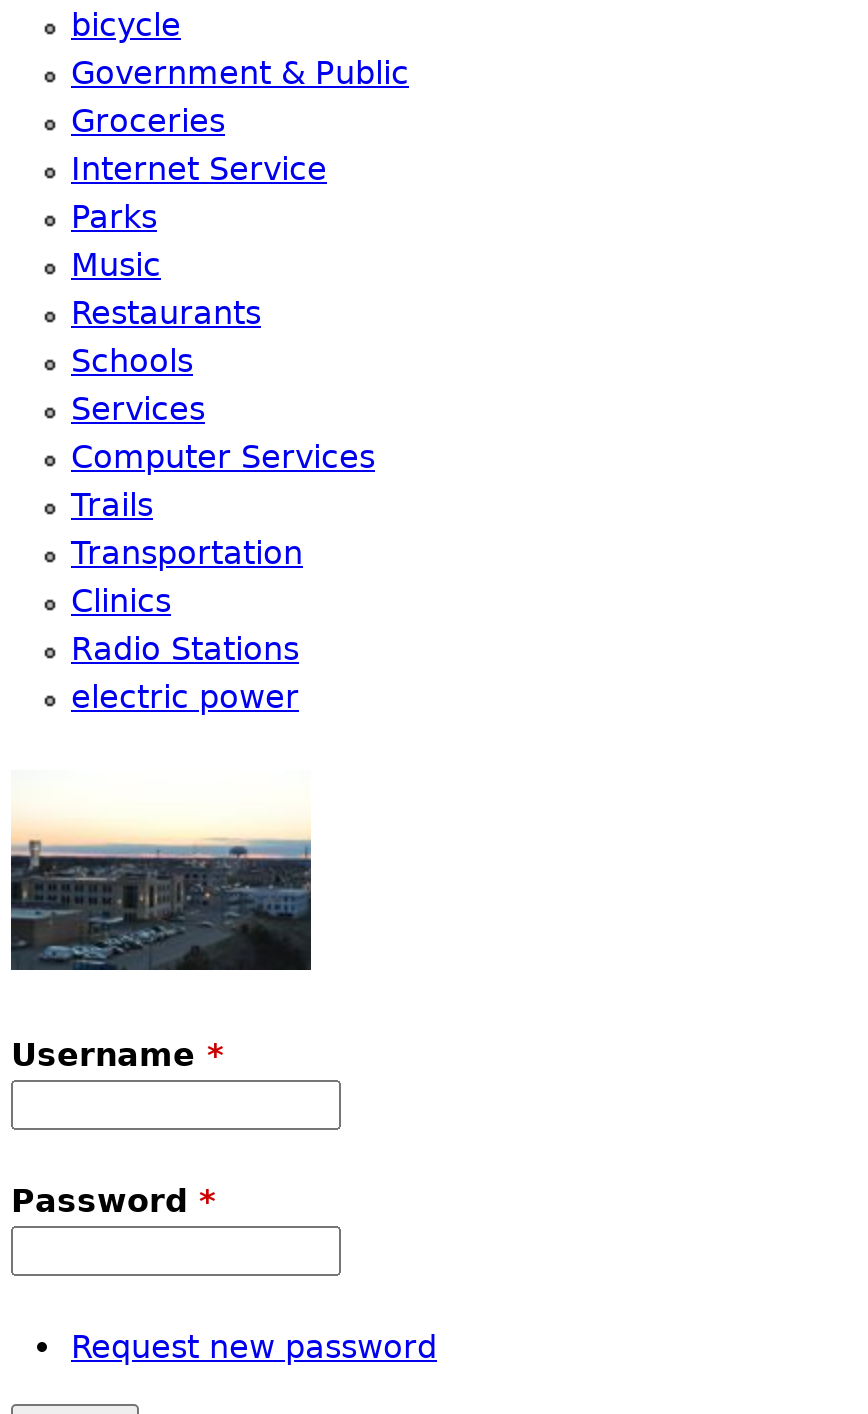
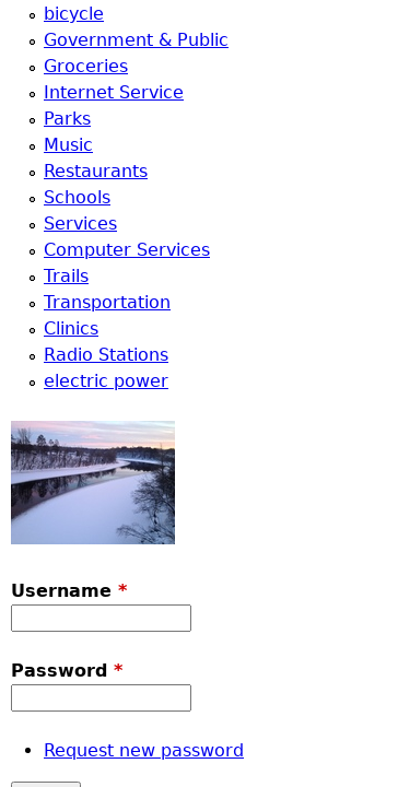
[11,772,313,972] [image] -> [10,421,176,545] [image]

